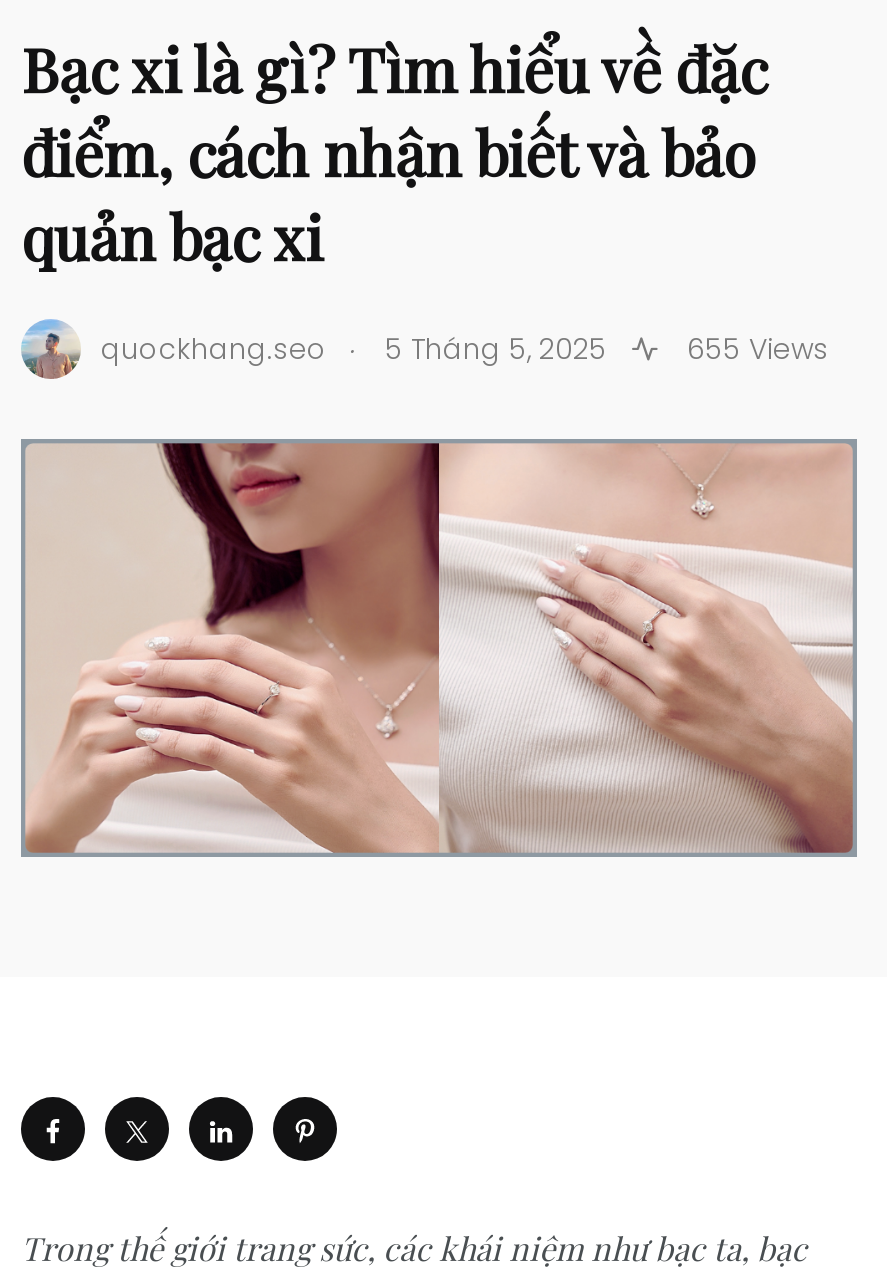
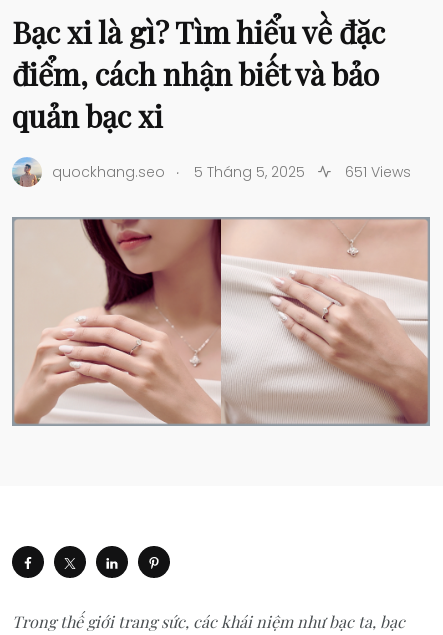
[101,322,829,368] quockhang.seo . 5 Tháng 5, 2025 655 Views -> [52,158,411,181] quockhang.seo . 5 Tháng 5, 2025 651 Views

